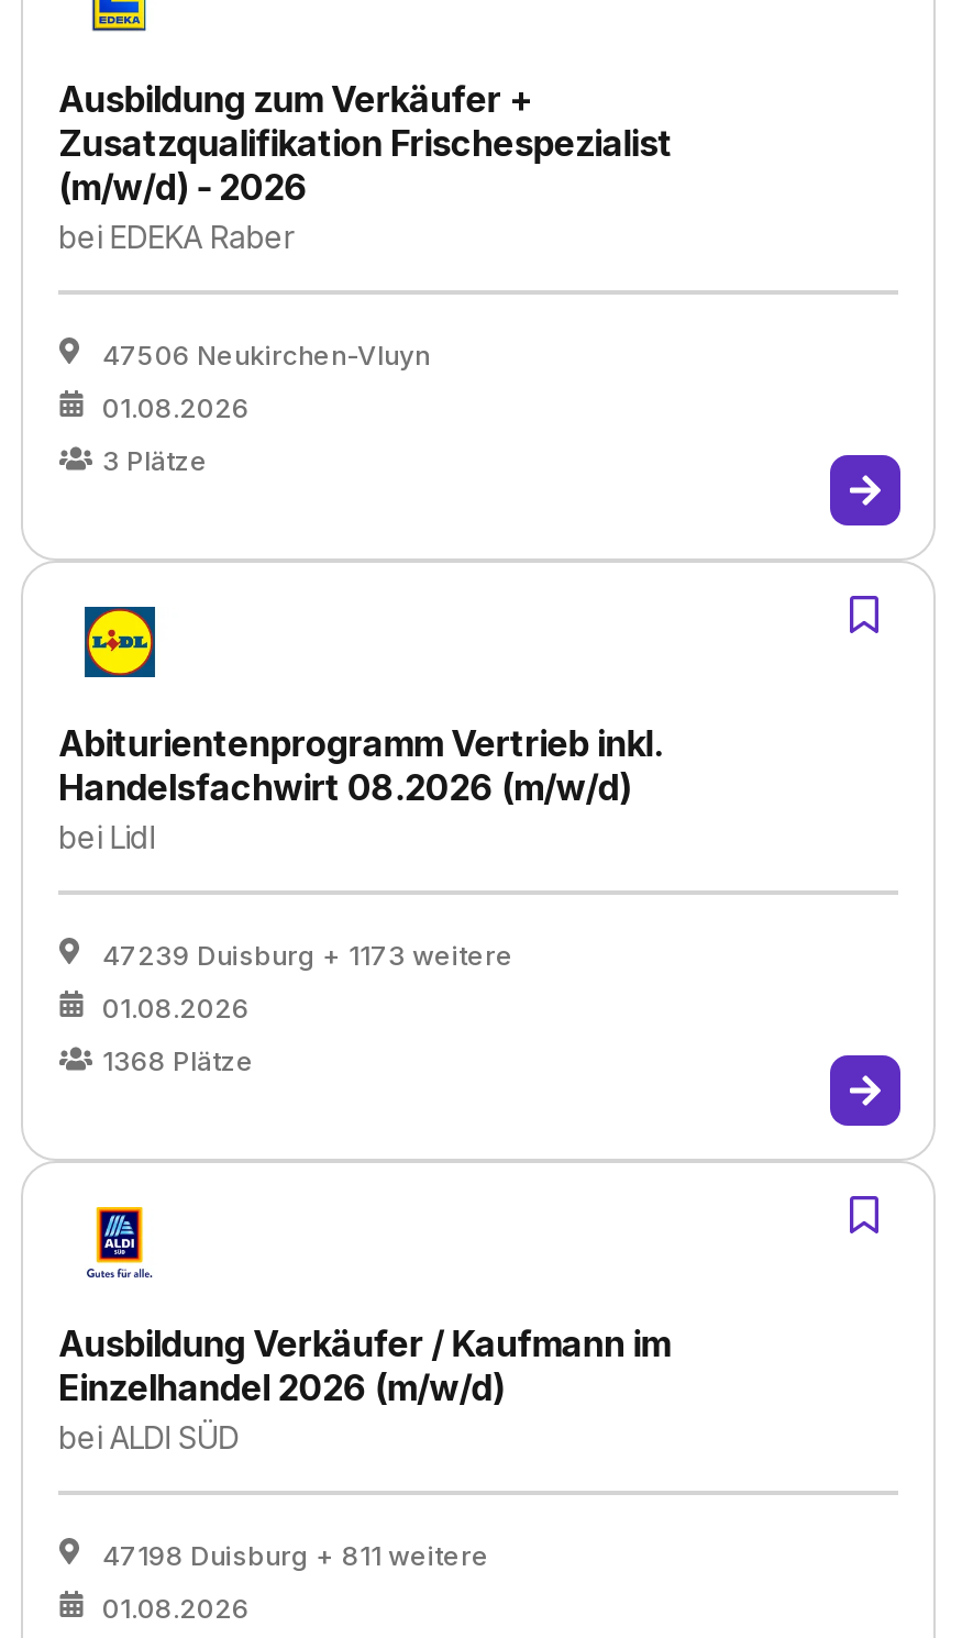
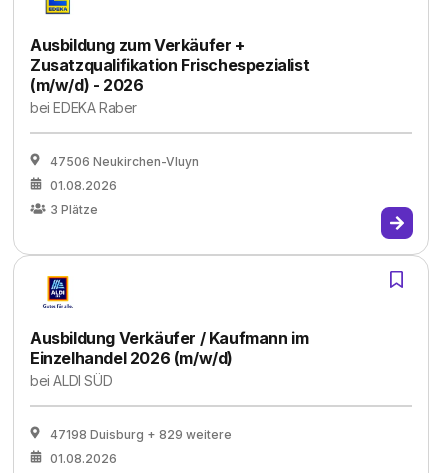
[58,605,663,1077] [image] | Abiturientenprogramm Vertrieb inkl. | Handelsfachwirt 08.2026 (m/w/d) | bei Lidl | 47239 Duisburg + 1173 weitere | 01.08.2026 | 1368 Plätze -> none
[102,1539,489,1572] 47198 Duisburg + 811 weitere -> [50,427,232,442] 47198 Duisburg + 829 weitere

